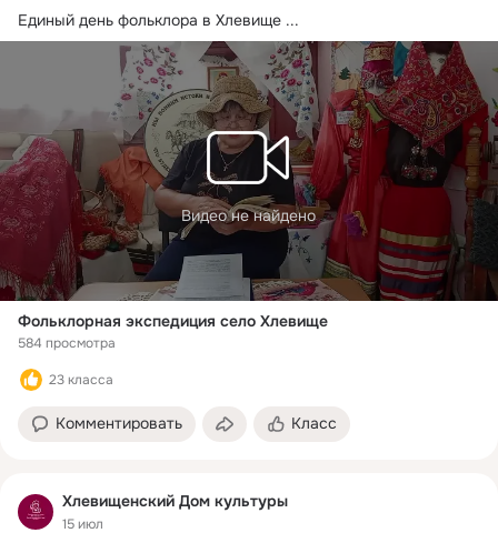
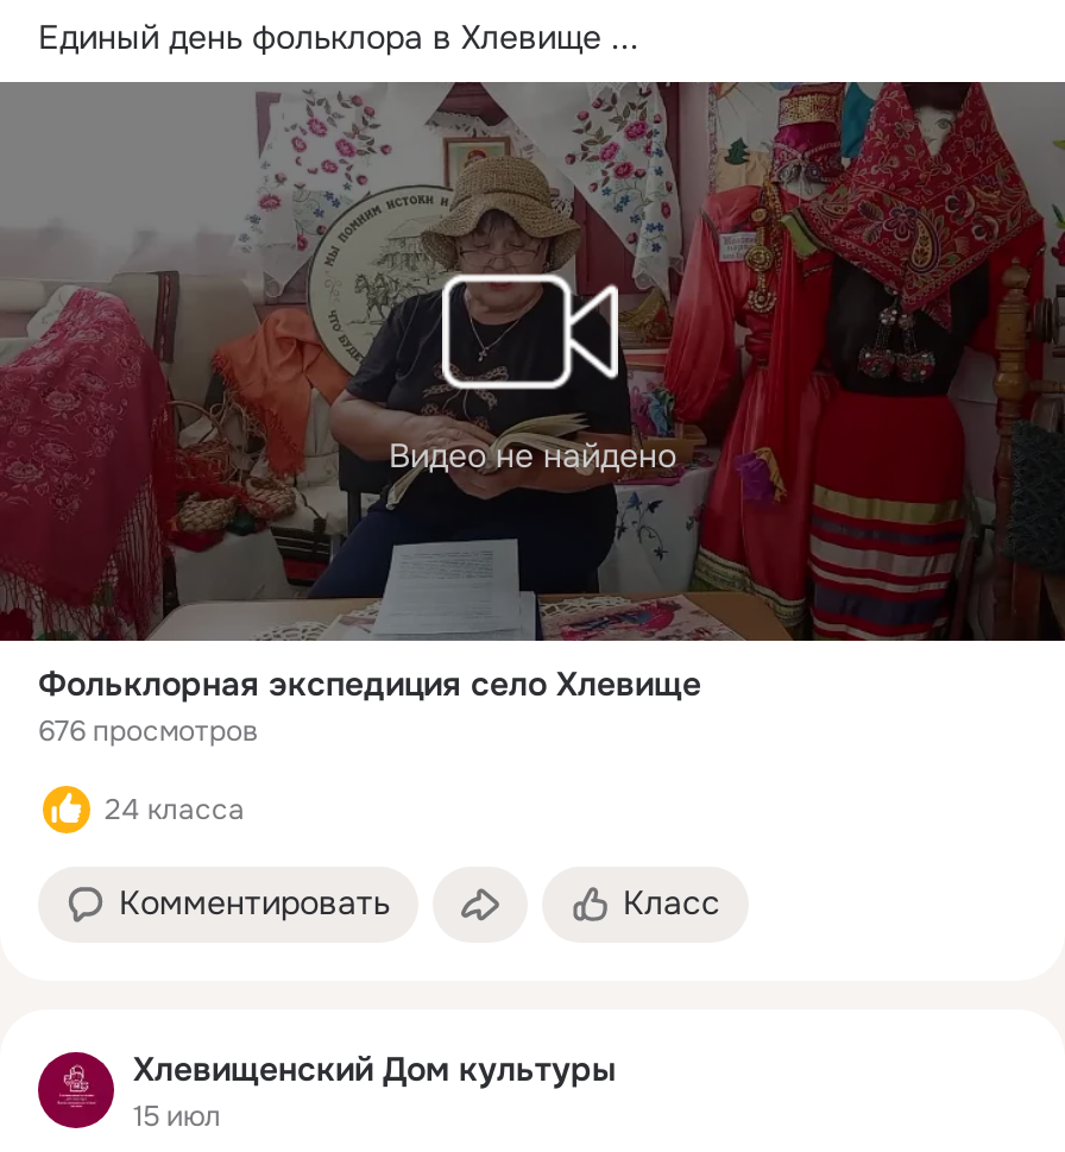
[18,334,116,352] 584 просмотра -> [38,711,259,749] 676 просмотров
[49,371,113,389] 23 класса -> [105,790,245,828] 24 класса

